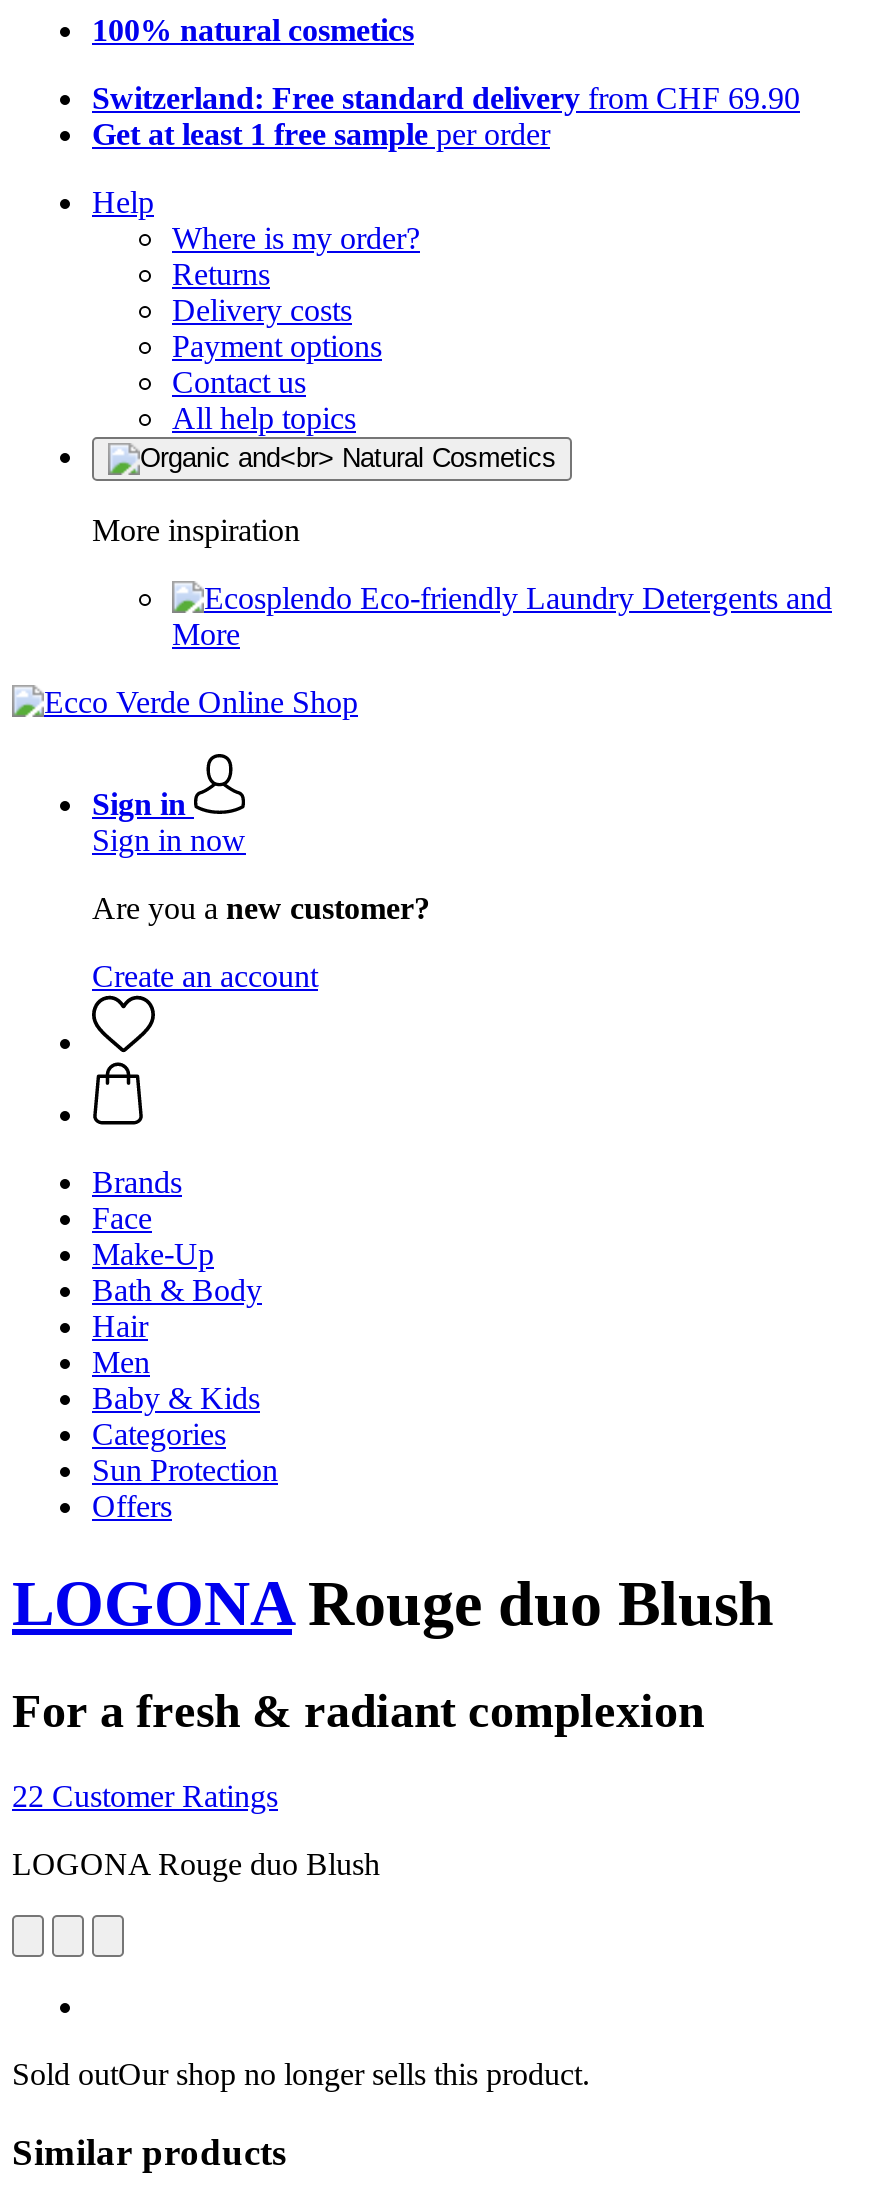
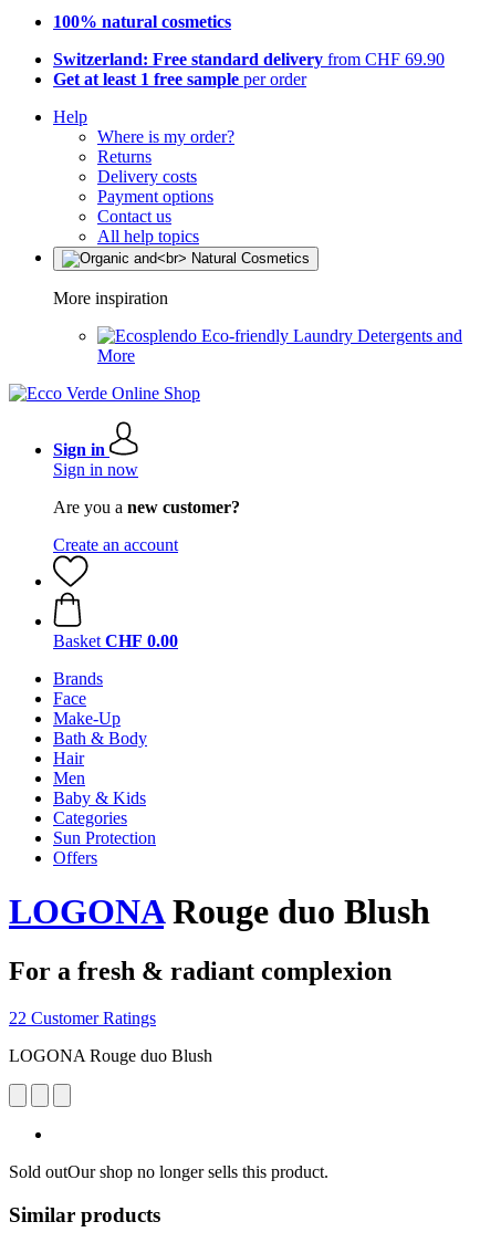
none -> [53,631,178,650] Basket CHF 0.00

